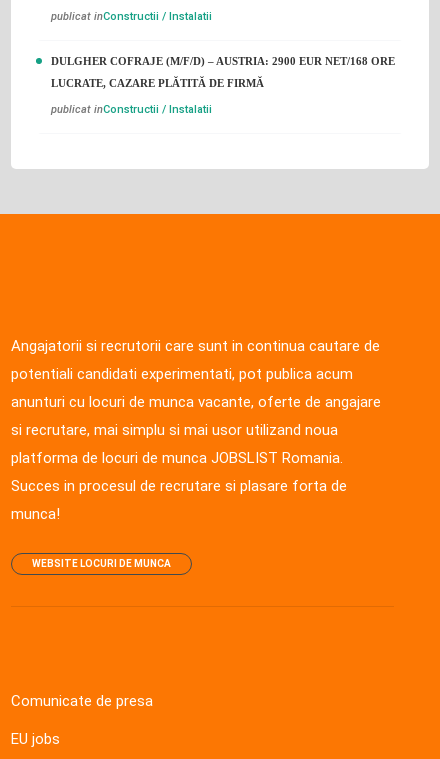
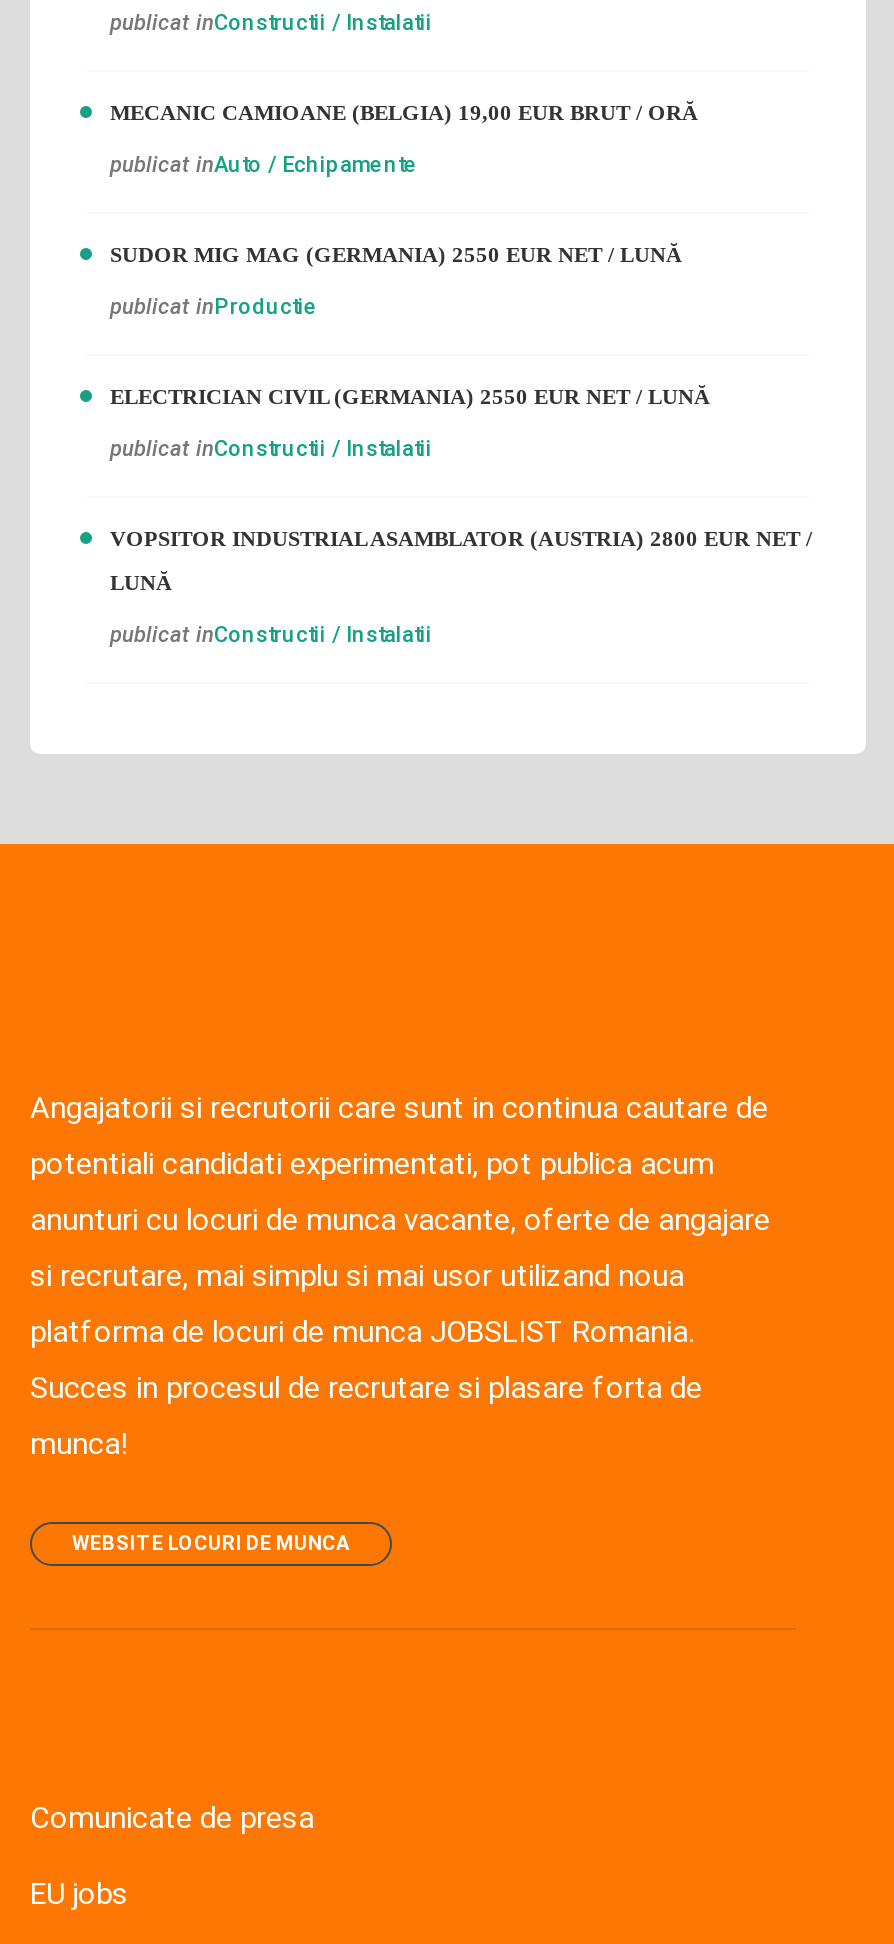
[51,55,395,89] DULGHER COFRAJE (M/F/D) – AUSTRIA: 2900 EUR NET/168 ORE | LUCRATE, CAZARE PLĂTITĂ DE FIRMĂ -> [110,100,812,594] MECANIC CAMIOANE (BELGIA) 19,00 EUR BRUT / ORĂ | publicat inAuto / Echipamente | SUDOR MIG MAG (GERMANIA) 2550 EUR NET / LUNĂ | publicat inProductie | ELECTRICIAN CIVIL (GERMANIA) 2550 EUR NET / LUNĂ | publicat inConstructii / Instalatii | VOPSITOR INDUSTRIAL ASAMBLATOR (AUSTRIA) 2800 EUR NET / | LUNĂ

